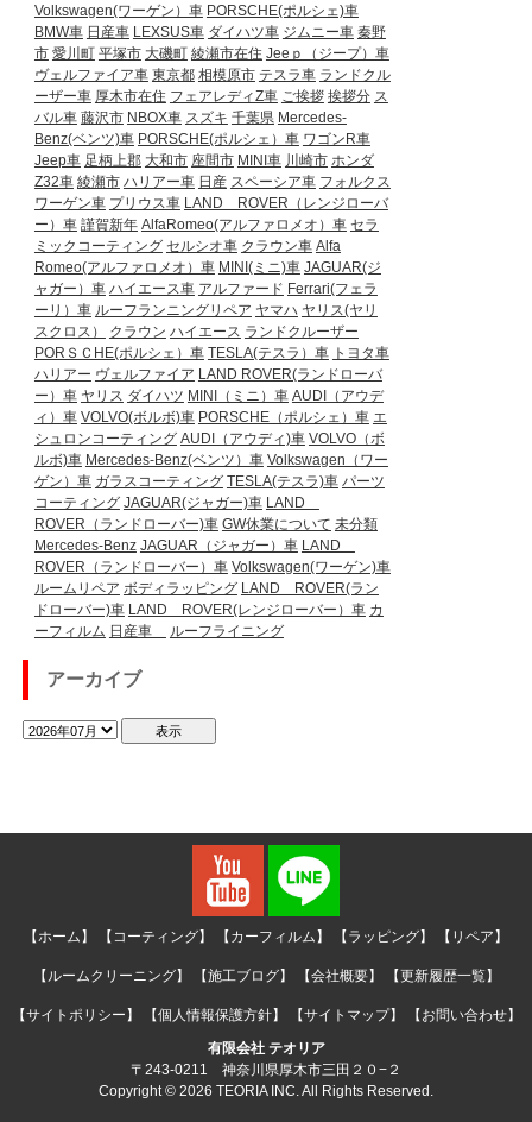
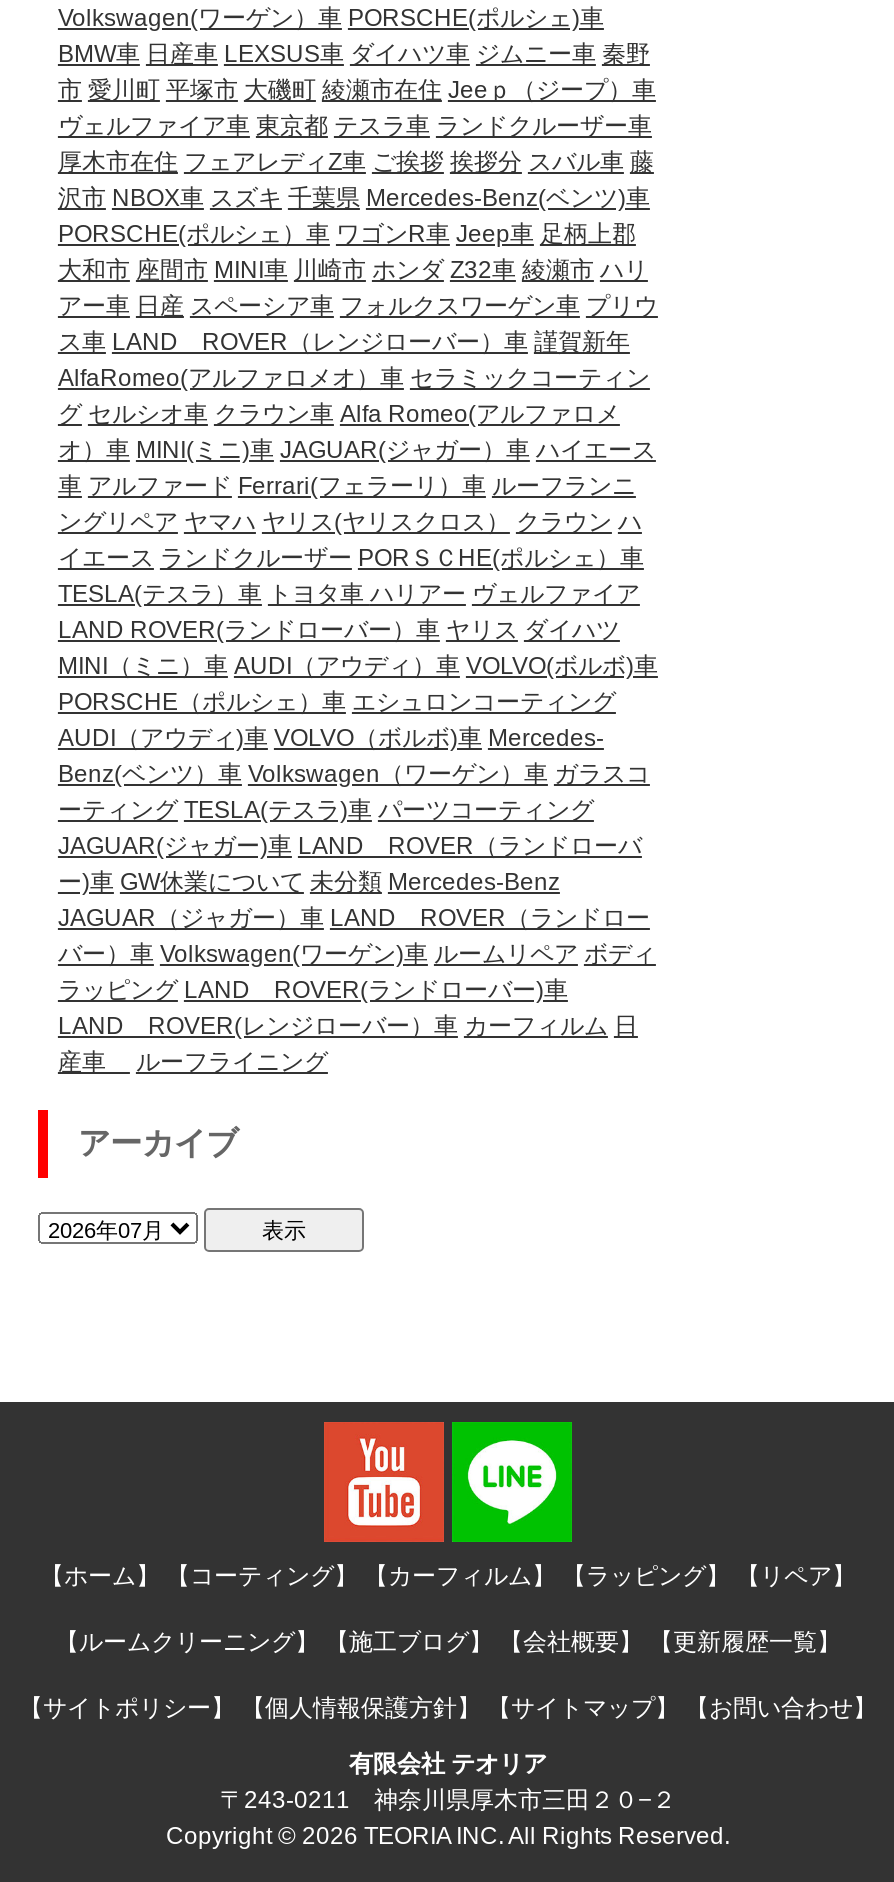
[34,67,391,640] ヴェルファイア車 東京都 相模原市 テスラ車 ランドクル | ーザー車 厚木市在住 フェアレディZ車 ご挨拶 挨拶分 ス | バル車 藤沢市 NBOX車 スズキ 千葉県 Mercedes- | Benz(ベンツ)車 PORSCHE(ポルシェ）車 ワゴンR車 | Jeep車 足柄上郡 大和市 座間市 MINI車 川崎市 ホンダ | Z32車 綾瀬市 ハリアー車 日産 スペーシア車 フォルクス | ワーゲン車 プリウス車 LAND ROVER（レンジローバ | ー）車 謹賀新年 AlfaRomeo(アルファロメオ）車 セラ | ミックコーティング セルシオ車 クラウン車 Alfa | Romeo(アルファロメオ）車 MINI(ミニ)車 JAGUAR(ジ | ャガー）車 ハイエース車 アルファード Ferrari(フェラ | ーリ）車 ルーフランニングリペア ヤマハ ヤリス(ヤリ | スクロス） クラウン ハイエース ランドクルーザー | PORＳＣHE(ポルシェ）車 TESLA(テスラ）車 トヨタ車 | ハリアー ヴェルファイア LAND ROVER(ランドローバ | ー）車 ヤリス ダイハツ MINI（ミニ）車 AUDI（アウデ | ィ）車 VOLVO(ボルボ)車 PORSCHE（ポルシェ）車 エ | シュロンコーティング AUDI（アウディ)車 VOLVO（ボ | ルボ)車 Mercedes-Benz(ベンツ）車 Volkswagen（ワー | ゲン）車 ガラスコーティング TESLA(テスラ)車 パーツ | コーティング JAGUAR(ジャガー)車 LAND | ROVER（ランドローバー)車 GW休業について 未分類 | Mercedes-Benz JAGUAR（ジャガー）車 LAND | ROVER（ランドローバー）車 Volkswagen(ワーゲン)車 | ルームリペア ボディラッピング LAND ROVER(ラン | ドローバー)車 LAND ROVER(レンジローバー）車 カ | ーフィルム 日産車 ルーフライニング -> [58,113,658,1077] ヴェルファイア車 東京都 テスラ車 ランドクルーザー車 | 厚木市在住 フェアレディZ車 ご挨拶 挨拶分 スバル車 藤 | 沢市 NBOX車 スズキ 千葉県 Mercedes-Benz(ベンツ)車 | PORSCHE(ポルシェ）車 ワゴンR車 Jeep車 足柄上郡 | 大和市 座間市 MINI車 川崎市 ホンダ Z32車 綾瀬市 ハリ | アー車 日産 スペーシア車 フォルクスワーゲン車 プリウ | ス車 LAND ROVER（レンジローバー）車 謹賀新年 | AlfaRomeo(アルファロメオ）車 セラミックコーティン | グ セルシオ車 クラウン車 Alfa Romeo(アルファロメ | オ）車 MINI(ミニ)車 JAGUAR(ジャガー）車 ハイエース | 車 アルファード Ferrari(フェラーリ）車 ルーフランニ | ングリペア ヤマハ ヤリス(ヤリスクロス） クラウン ハ | イエース ランドクルーザー PORＳＣHE(ポルシェ）車 | TESLA(テスラ）車 トヨタ車ハリアー ヴェルファイア | LAND ROVER(ランドローバー）車 ヤリス ダイハツ | MINI（ミニ）車 AUDI（アウディ）車 VOLVO(ボルボ)車 | PORSCHE（ポルシェ）車 エシュロンコーティング | AUDI（アウディ)車 VOLVO（ボルボ)車 Mercedes- | Benz(ベンツ）車 Volkswagen（ワーゲン）車 ガラスコ | ーティング TESLA(テスラ)車 パーツコーティング | JAGUAR(ジャガー)車 LAND ROVER（ランドローバ | ー)車 GW休業について 未分類 Mercedes-Benz | JAGUAR（ジャガー）車 LAND ROVER（ランドロー | バー）車 Volkswagen(ワーゲン)車 ルームリペア ボディ | ラッピング LAND ROVER(ランドローバー)車 | LAND ROVER(レンジローバー）車 カーフィルム 日 | 産車 ルーフライニング

